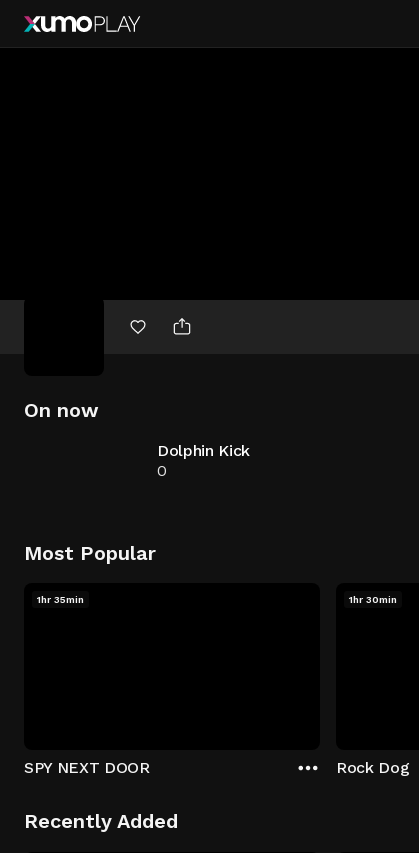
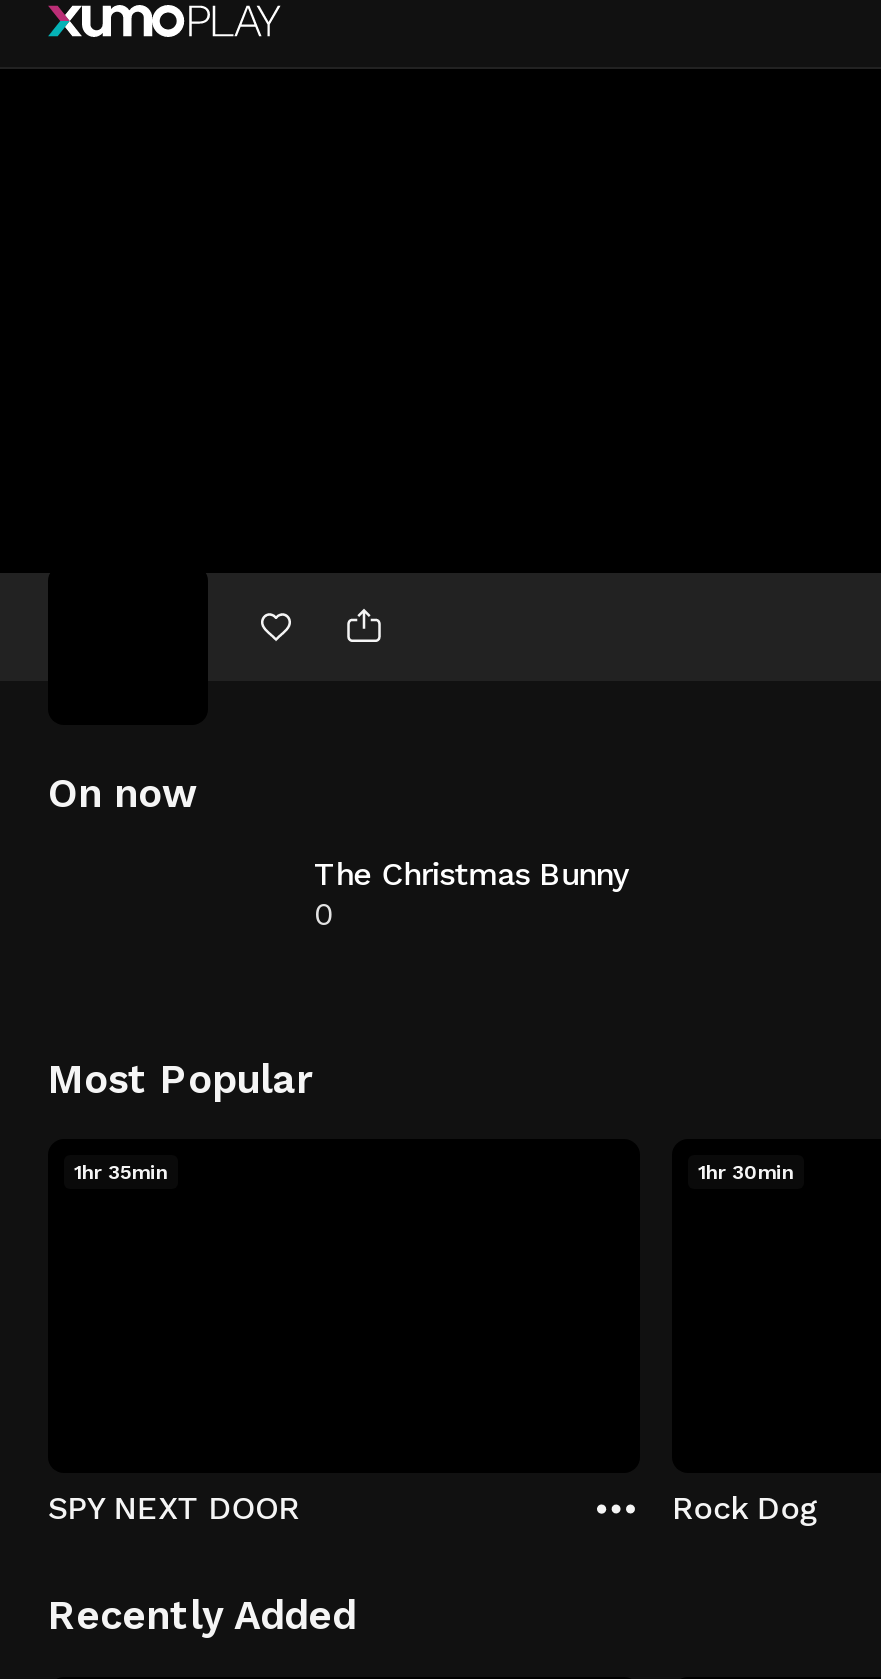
[157,441,250,460] Dolphin Kick -> [314,855,628,893] The Christmas Bunny

